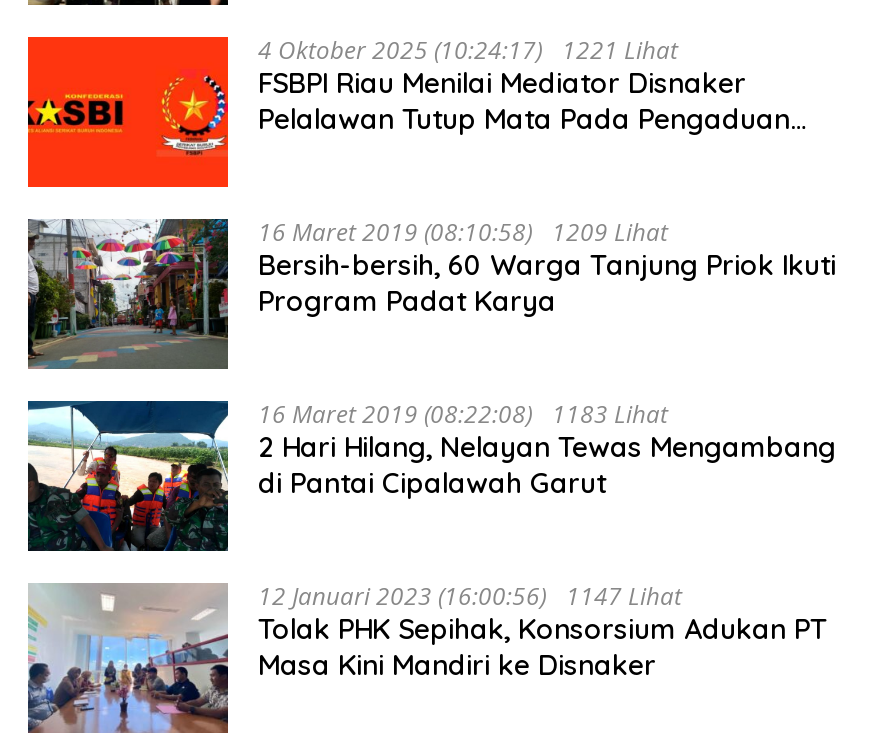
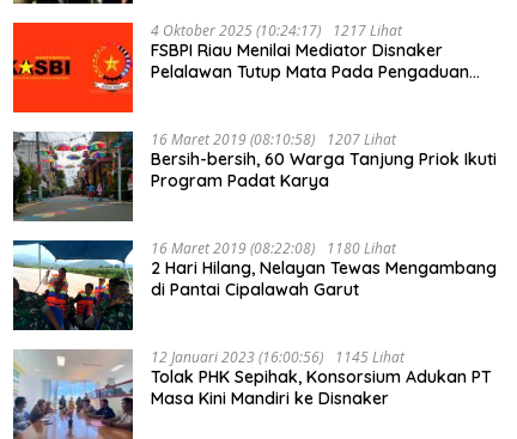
[258,33,678,67] 4 Oktober 2025 (10:24:17) 1221 Lihat -> [151,20,402,40] 4 Oktober 2025 (10:24:17) 1217 Lihat
[258,215,668,249] 16 Maret 2019 (08:10:58) 1209 Lihat -> [151,129,396,149] 16 Maret 2019 (08:10:58) 1207 Lihat
[258,397,668,431] 16 Maret 2019 (08:22:08) 1183 Lihat -> [151,237,396,258] 16 Maret 2019 (08:22:08) 1180 Lihat
[258,579,682,613] 12 Januari 2023 (16:00:56) 1147 Lihat -> [151,346,405,367] 12 Januari 2023 (16:00:56) 1145 Lihat

